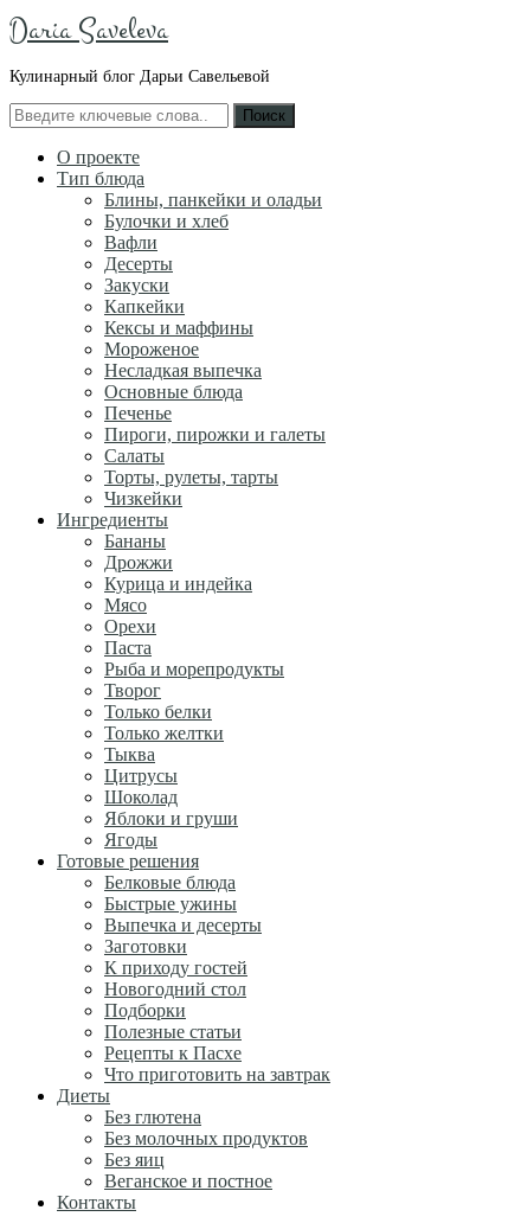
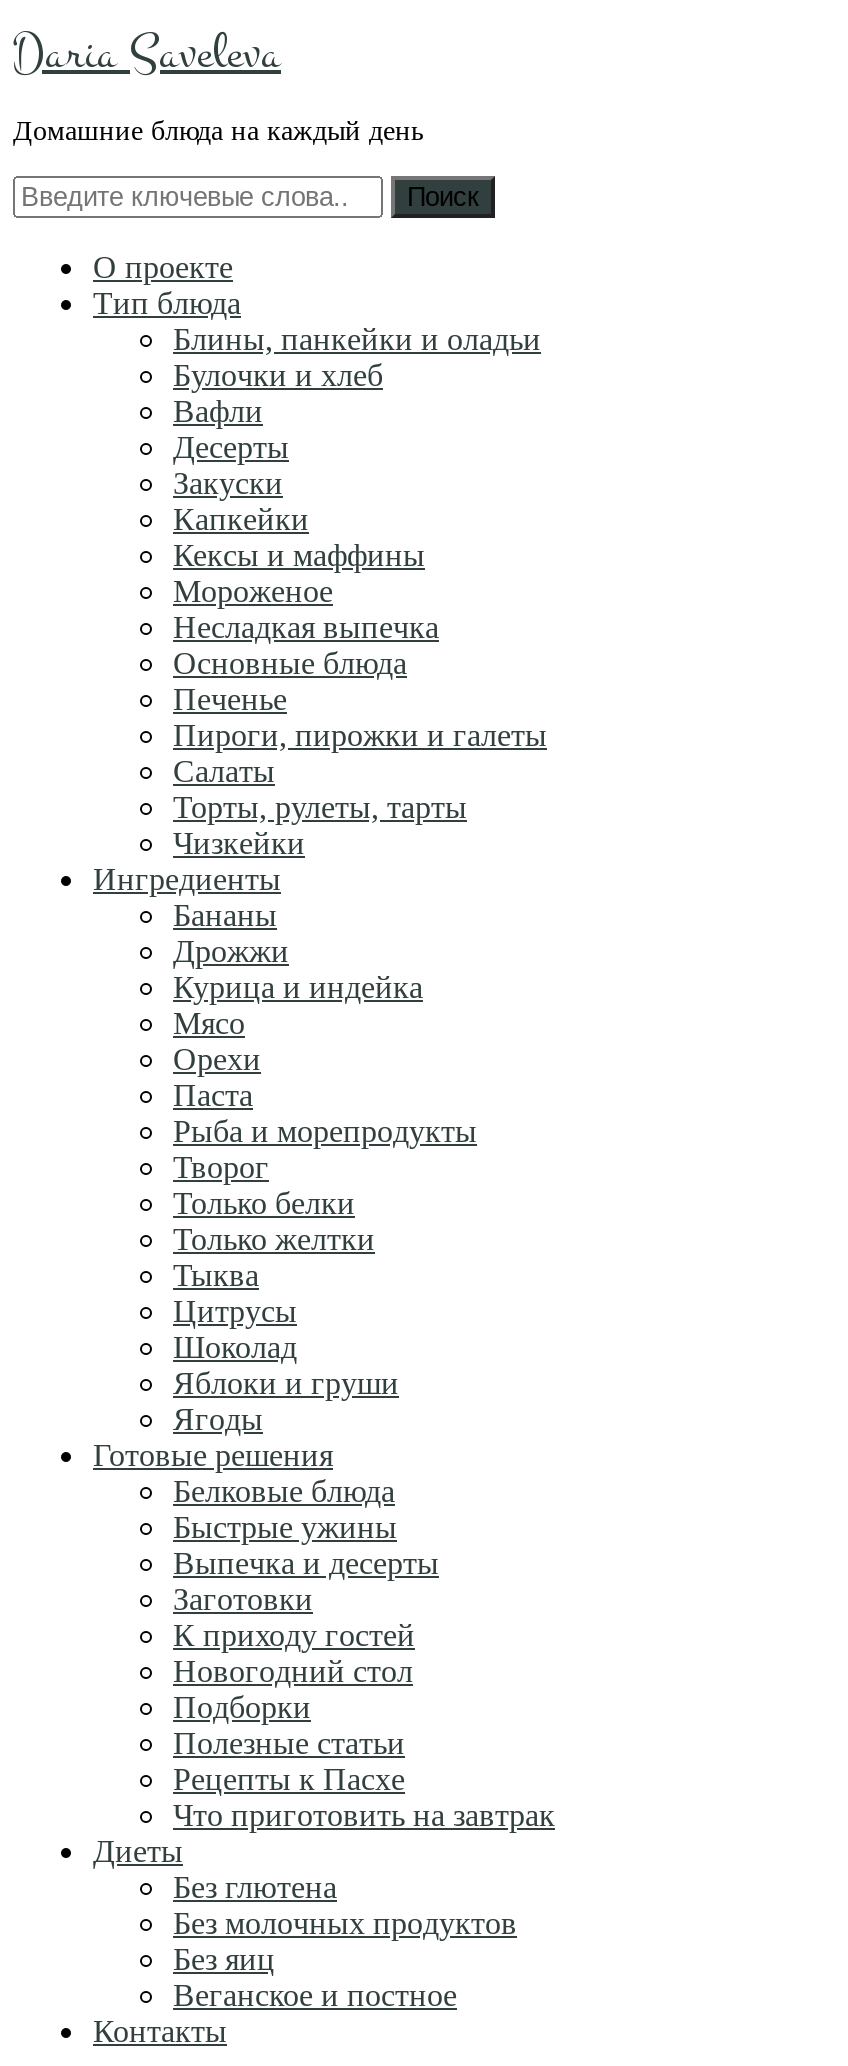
[9,68,270,85] Кулинарный блог Дарьи Савельевой -> [13,116,423,146] Домашние блюда на каждый день

